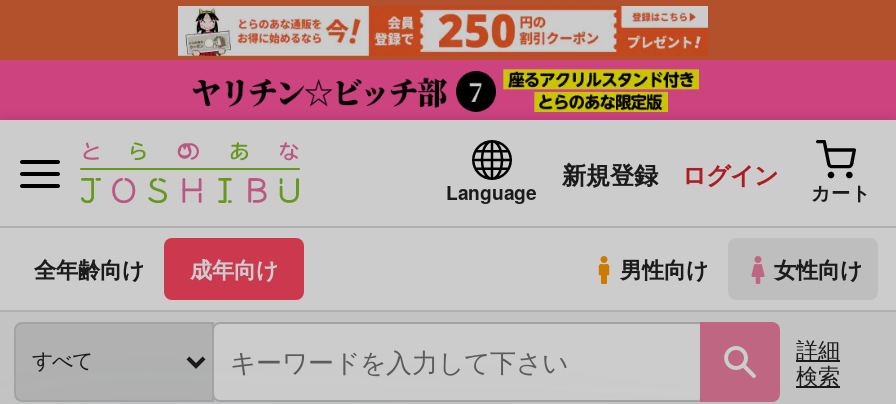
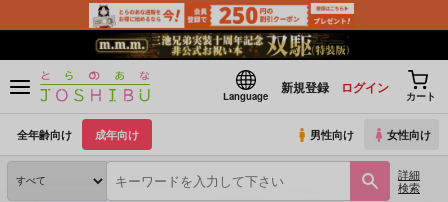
[6,58,890,122] [image] -> [3,29,445,61] [image]

